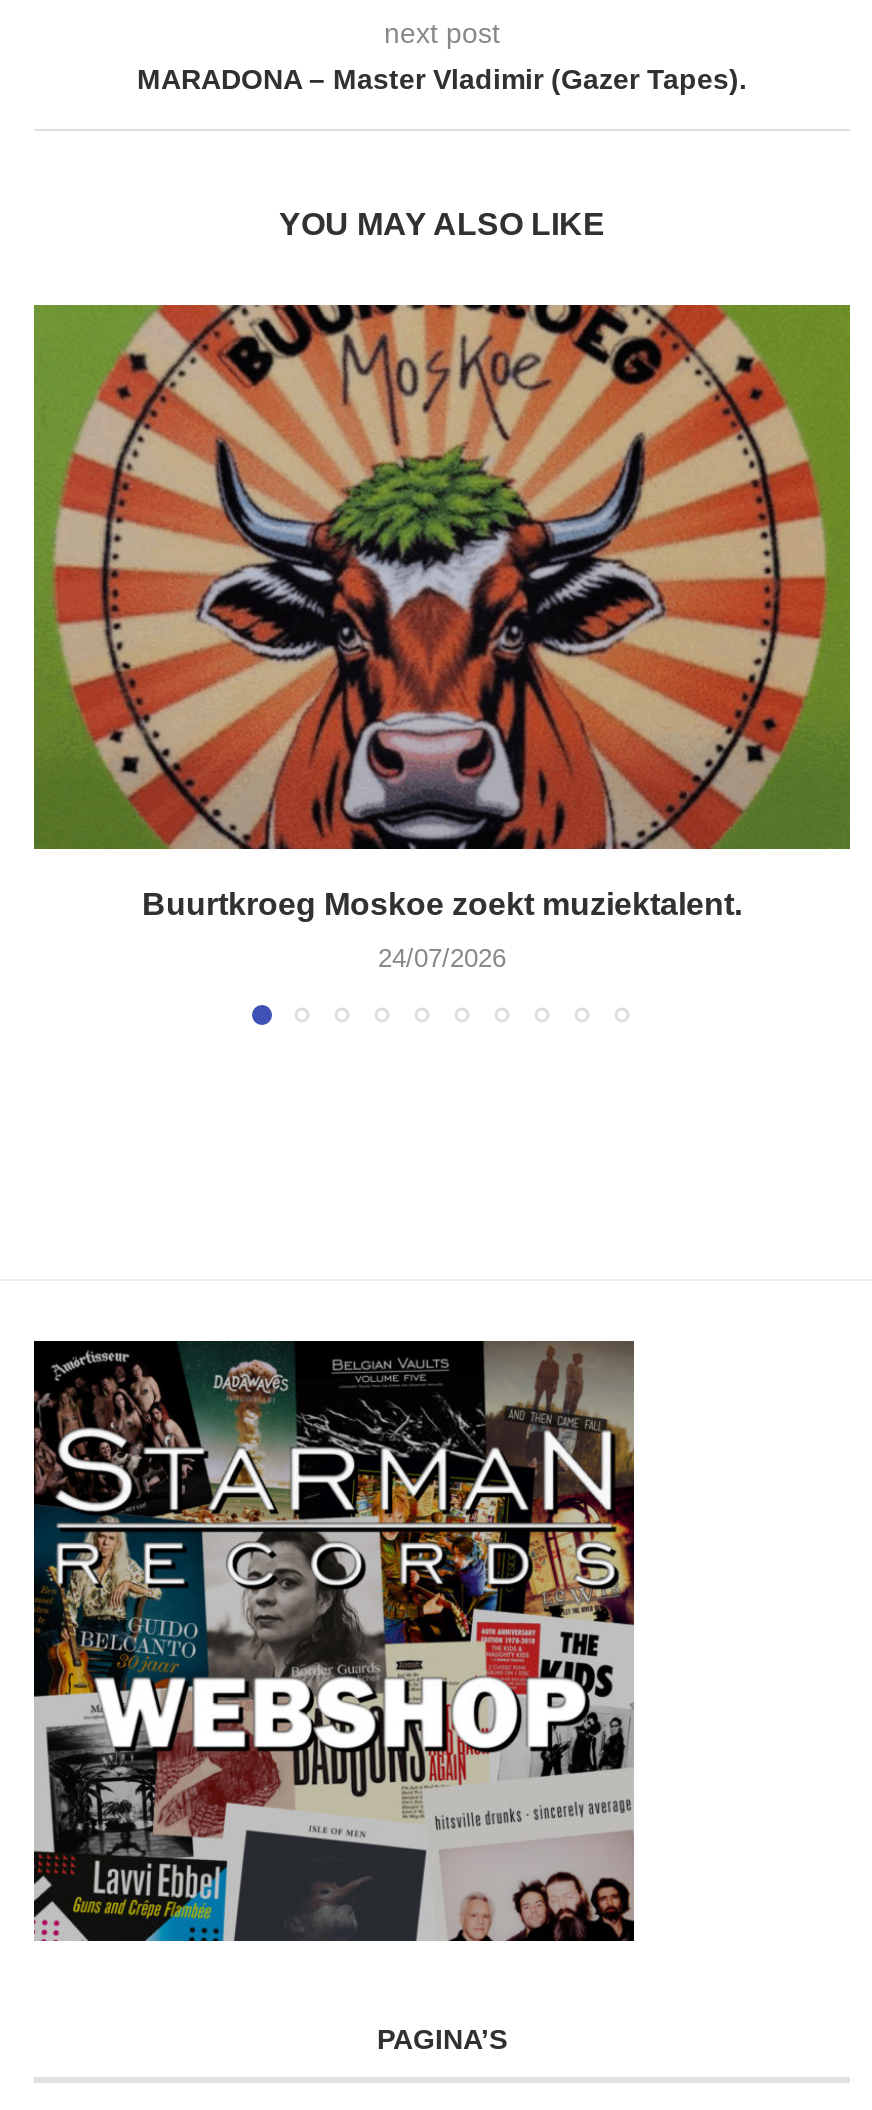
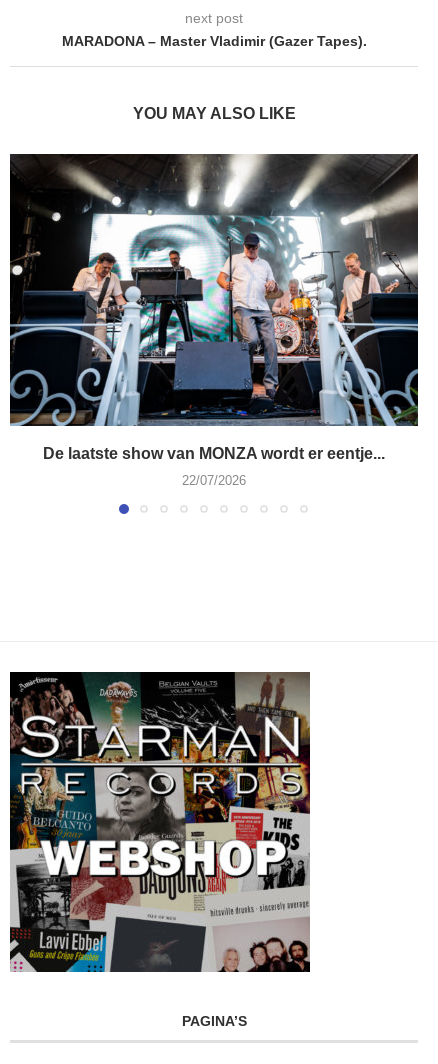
[32,303,852,921] [image] | Buurtkroeg Moskoe zoekt muziektalent. -> [9,153,419,462] [image] | De laatste show van MONZA wordt er eentje...
[378,943,506,973] 24/07/2026 -> [182,473,246,488] 22/07/2026

